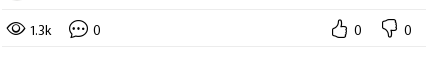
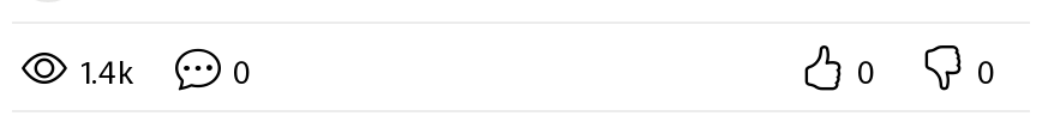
[30,20,51,39] 1.3k -> [79,47,132,93] 1.4k

